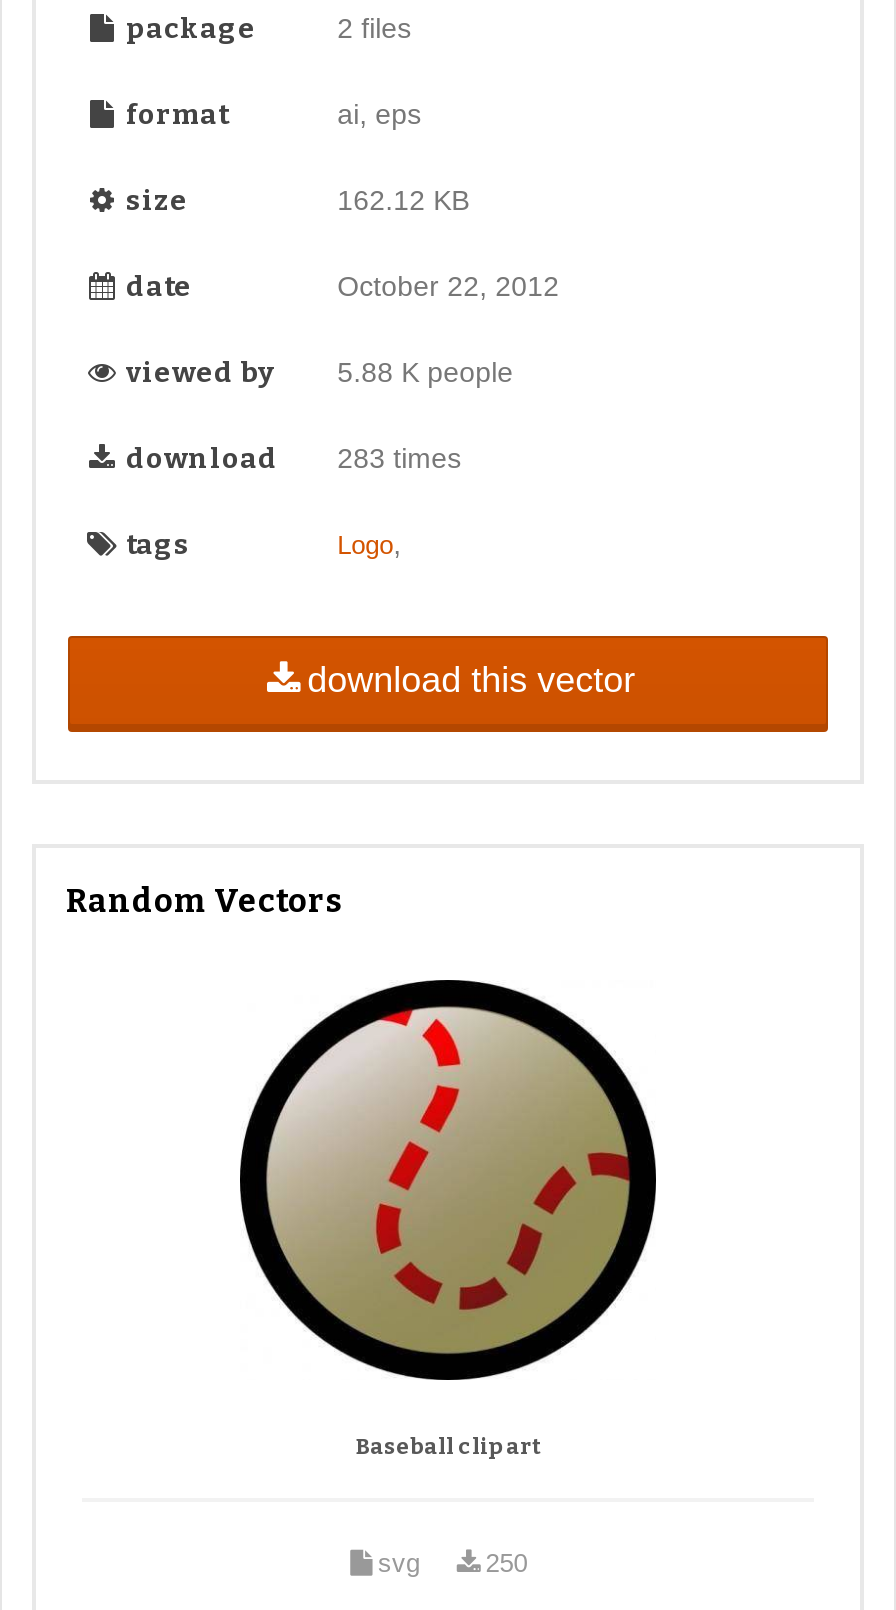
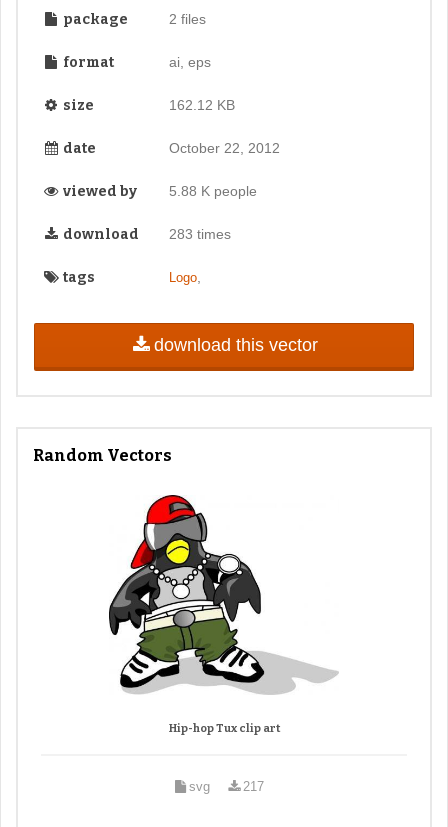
[218,978,674,1461] [image] | Baseball clip art -> [108,494,338,735] [image] | Hip-hop Tux clip art
[485,1547,527,1577] 250 -> [243,779,264,794] 217

